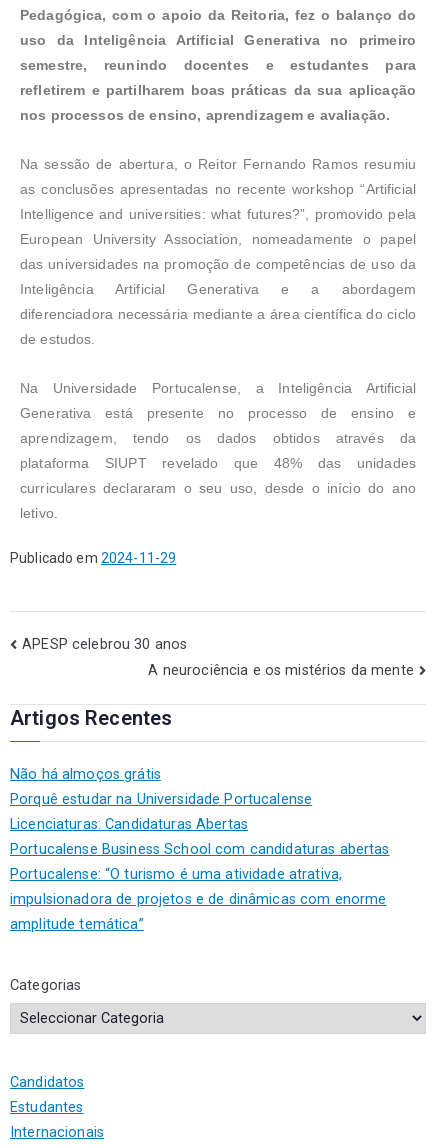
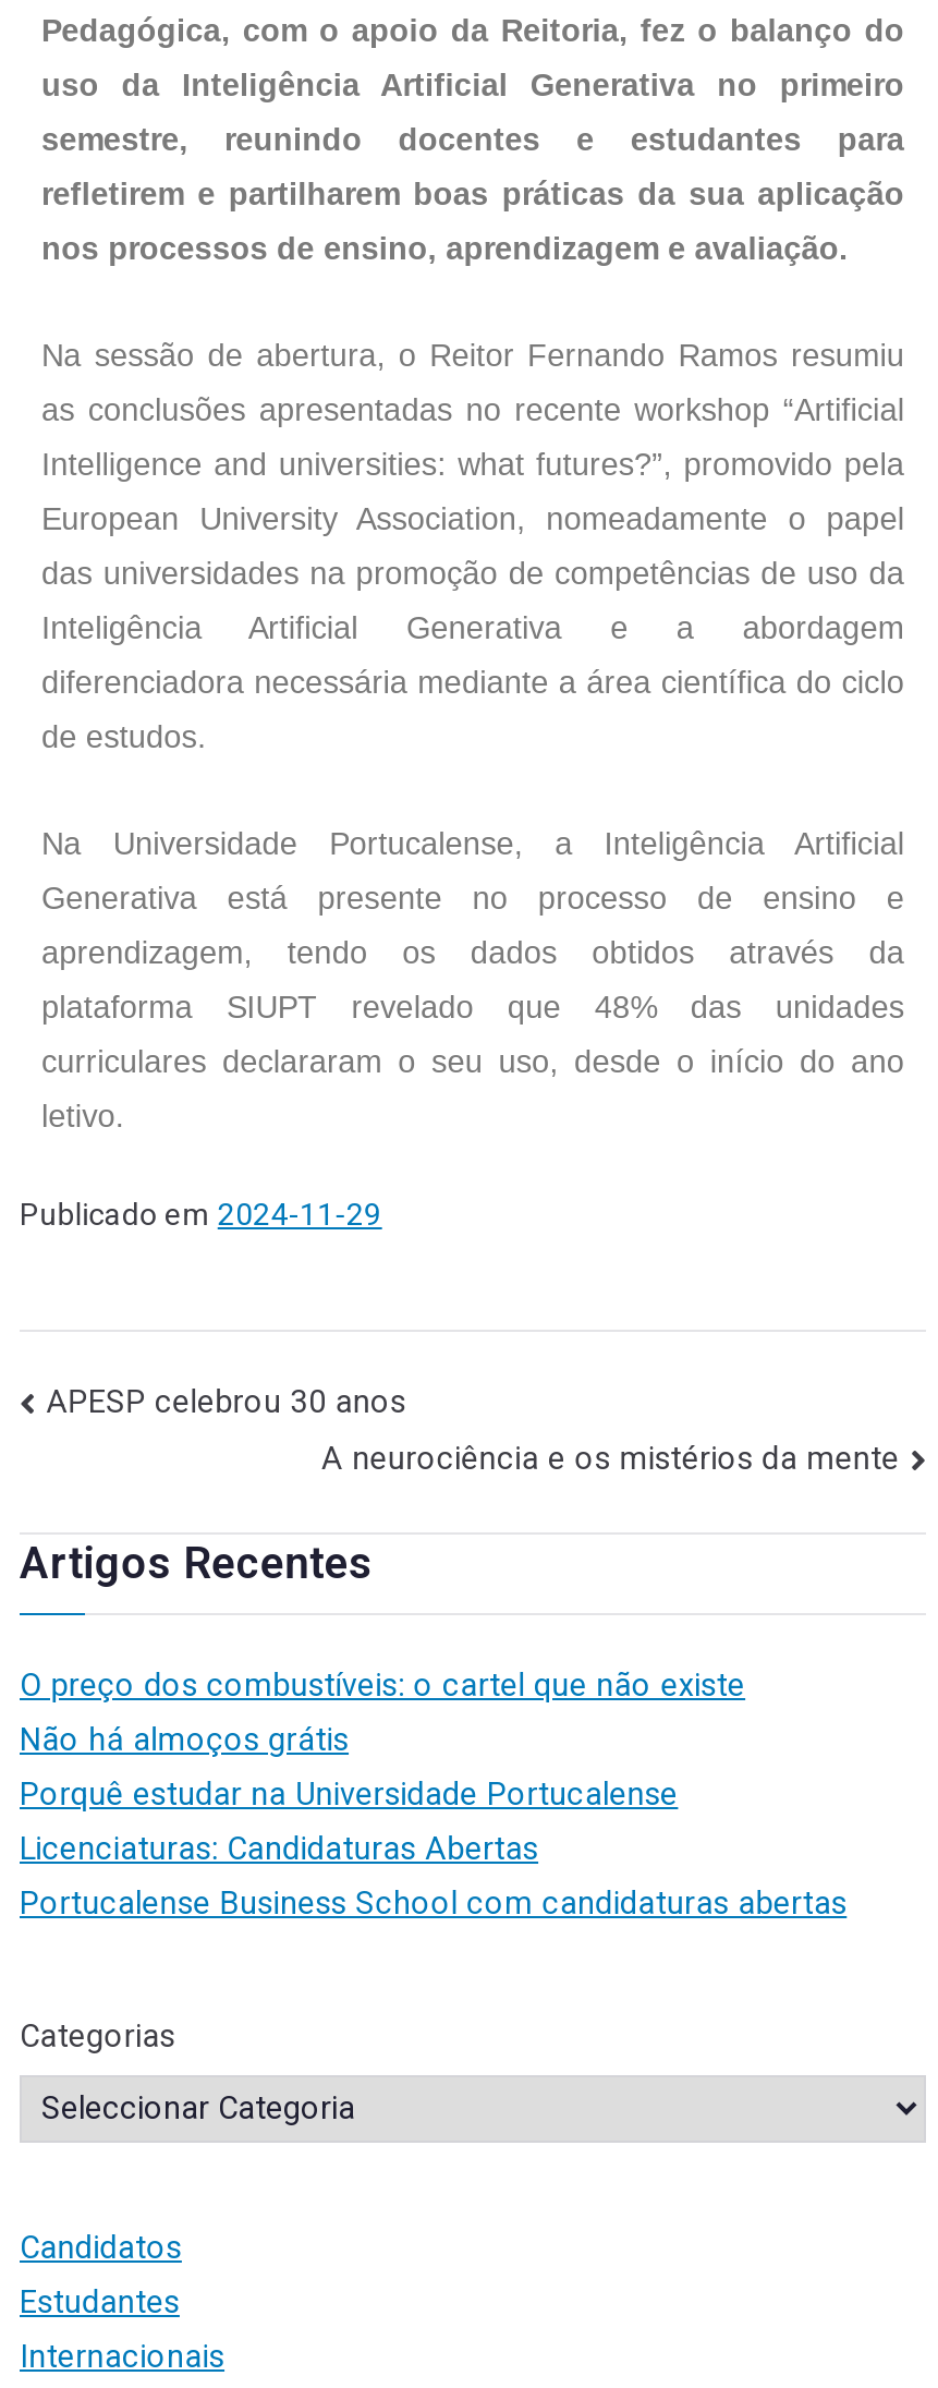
none -> [20,1667,745,1704] O preço dos combustíveis: o cartel que não existe
moved [10,766,390,858] -> [20,1722,847,1922]: Não há almoços grátis | Porquê estudar na Universidade Portucalense | Licenciaturas: Candidaturas Abertas | Portucalense Business School com candidaturas abertas
[10,866,386,933] Portucalense: “O turismo é uma atividade atrativa, | impulsionadora de projetos e de dinâmicas com enorme | amplitude temática” -> none

